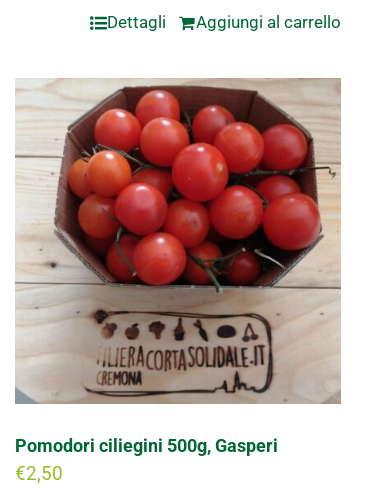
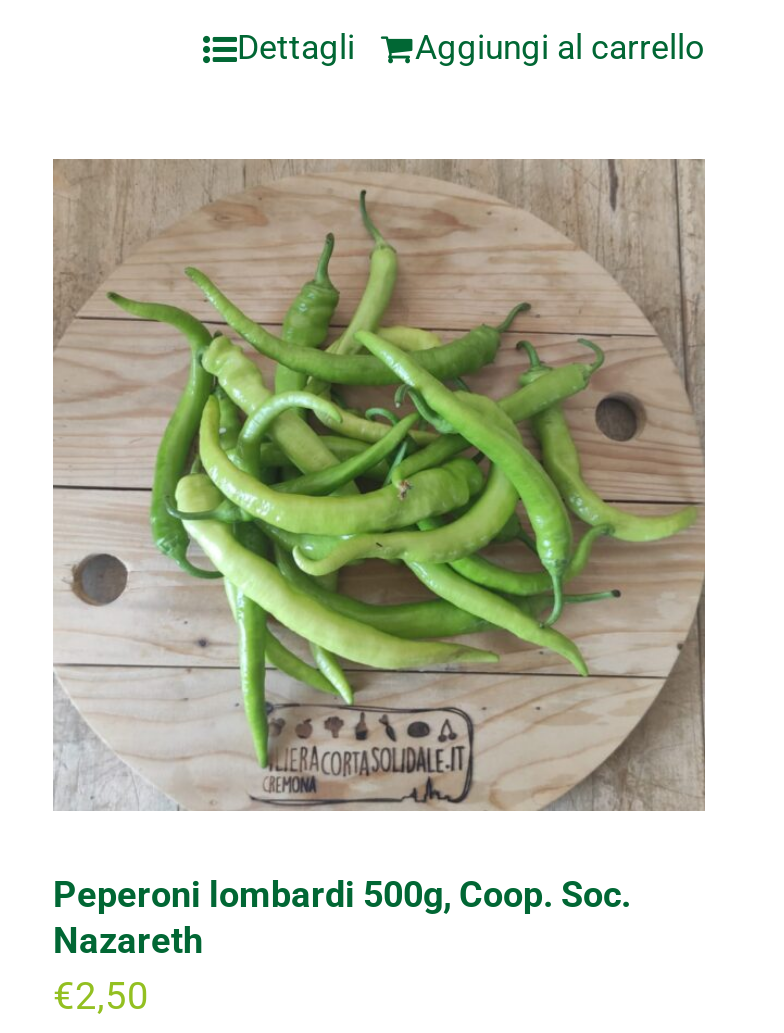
[15,78,340,455] [image] | Pomodori ciliegini 500g, Gasperi -> [53,158,705,961] [image] | Peperoni lombardi 500g, Coop. Soc. | Nazareth

